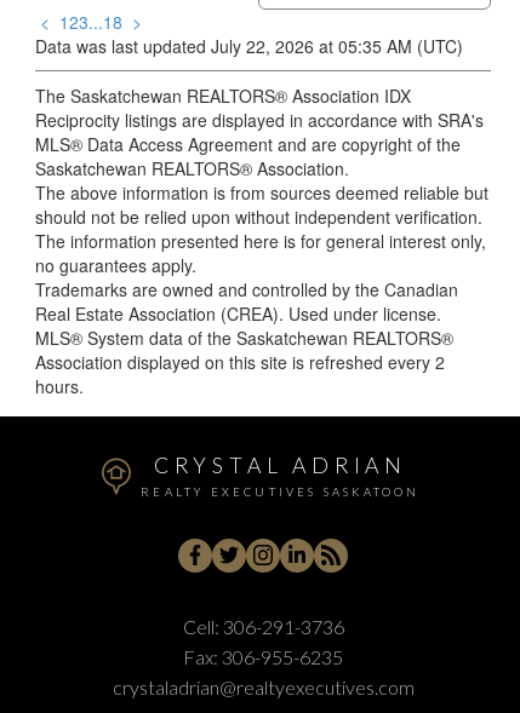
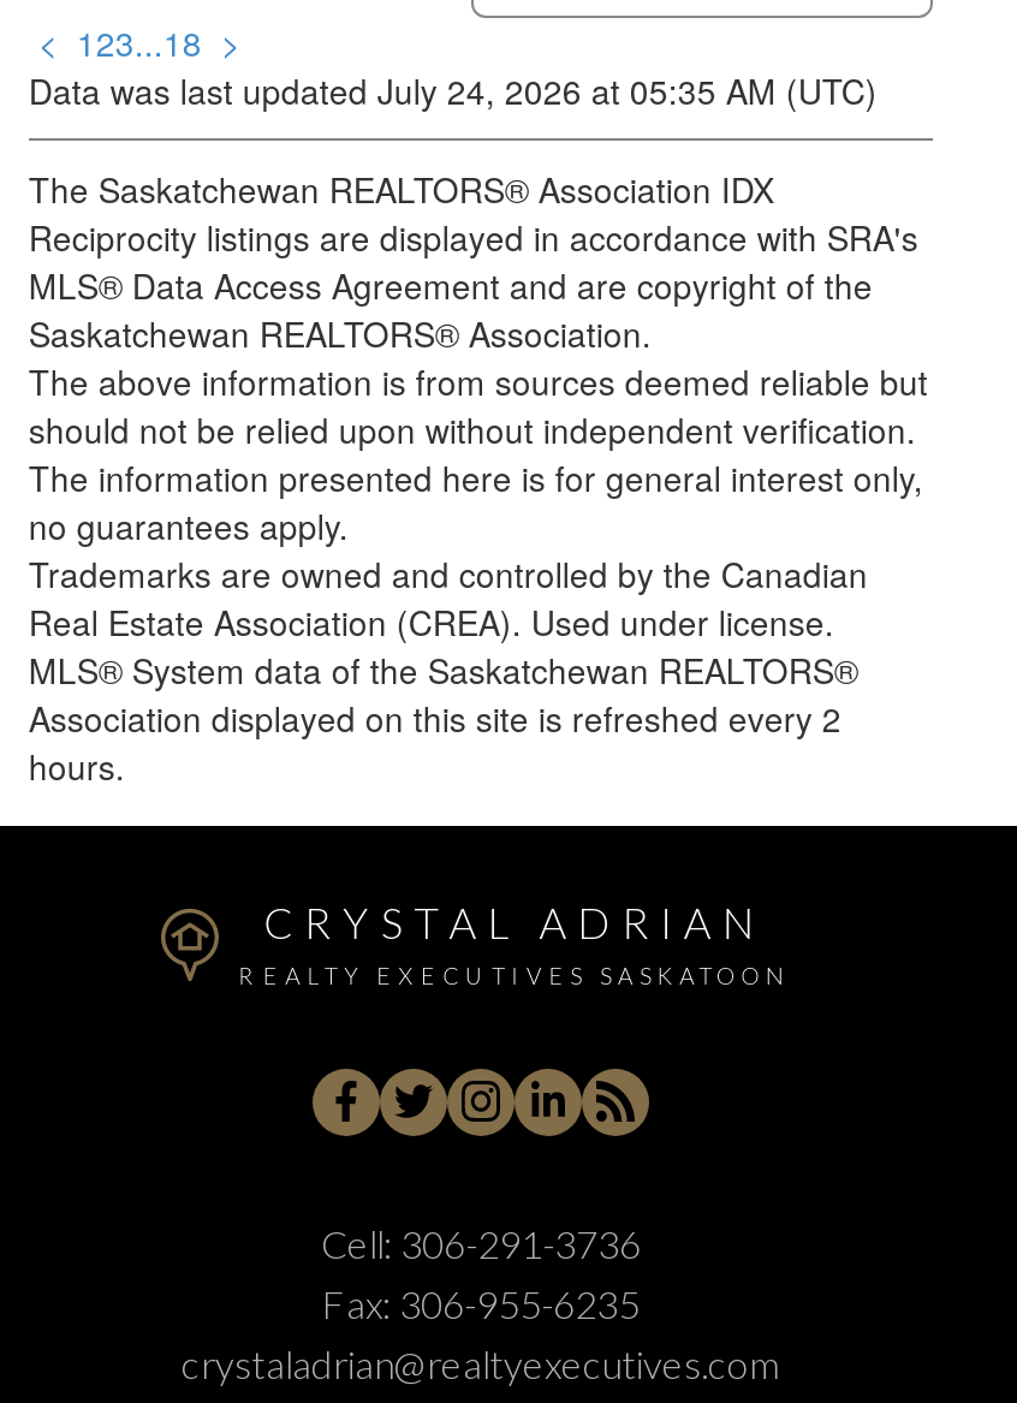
[35,33,463,58] Data was last updated July 22, 2026 at 05:35 AM (UTC) -> [28,65,877,113] Data was last updated July 24, 2026 at 05:35 AM (UTC)

